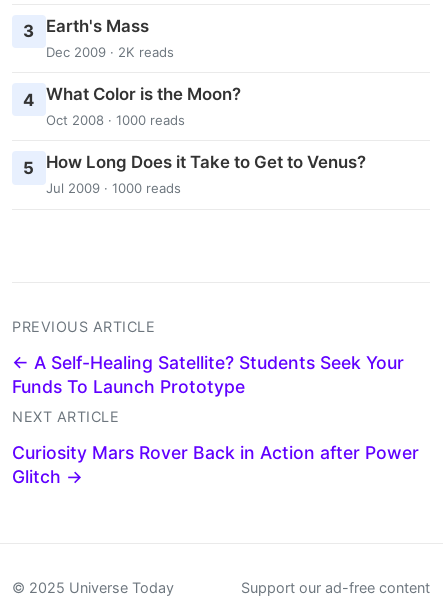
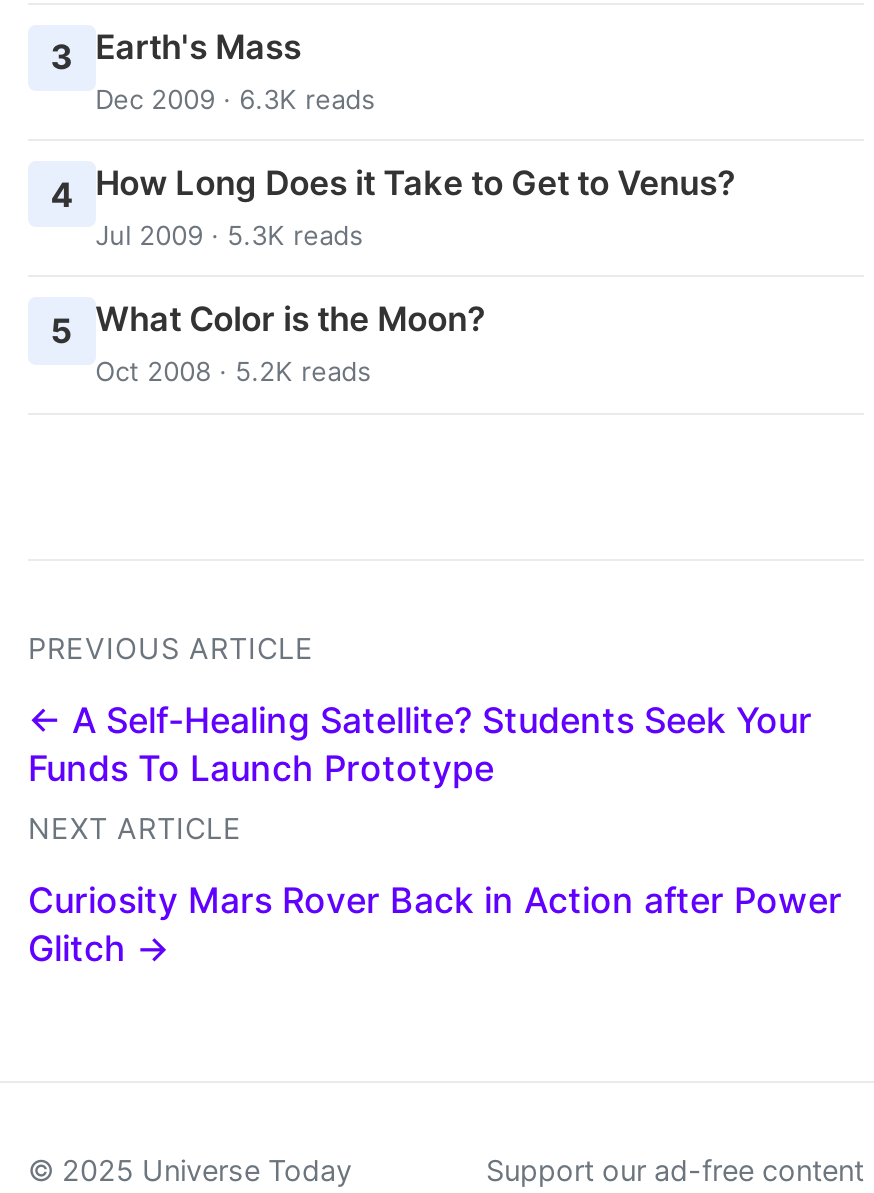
[46,43,174,59] Dec 2009 · 2K reads -> [95,82,375,114] Dec 2009 · 6.3K reads
[23,84,241,128] 4 What Color is the Moon? | Oct 2008 · 1000 reads -> [51,162,735,250] 4 How Long Does it Take to Get to Venus? | Jul 2009 · 5.3K reads
[23,152,366,196] 5 How Long Does it Take to Get to Venus? | Jul 2009 · 1000 reads -> [51,299,485,387] 5 What Color is the Moon? | Oct 2008 · 5.2K reads

